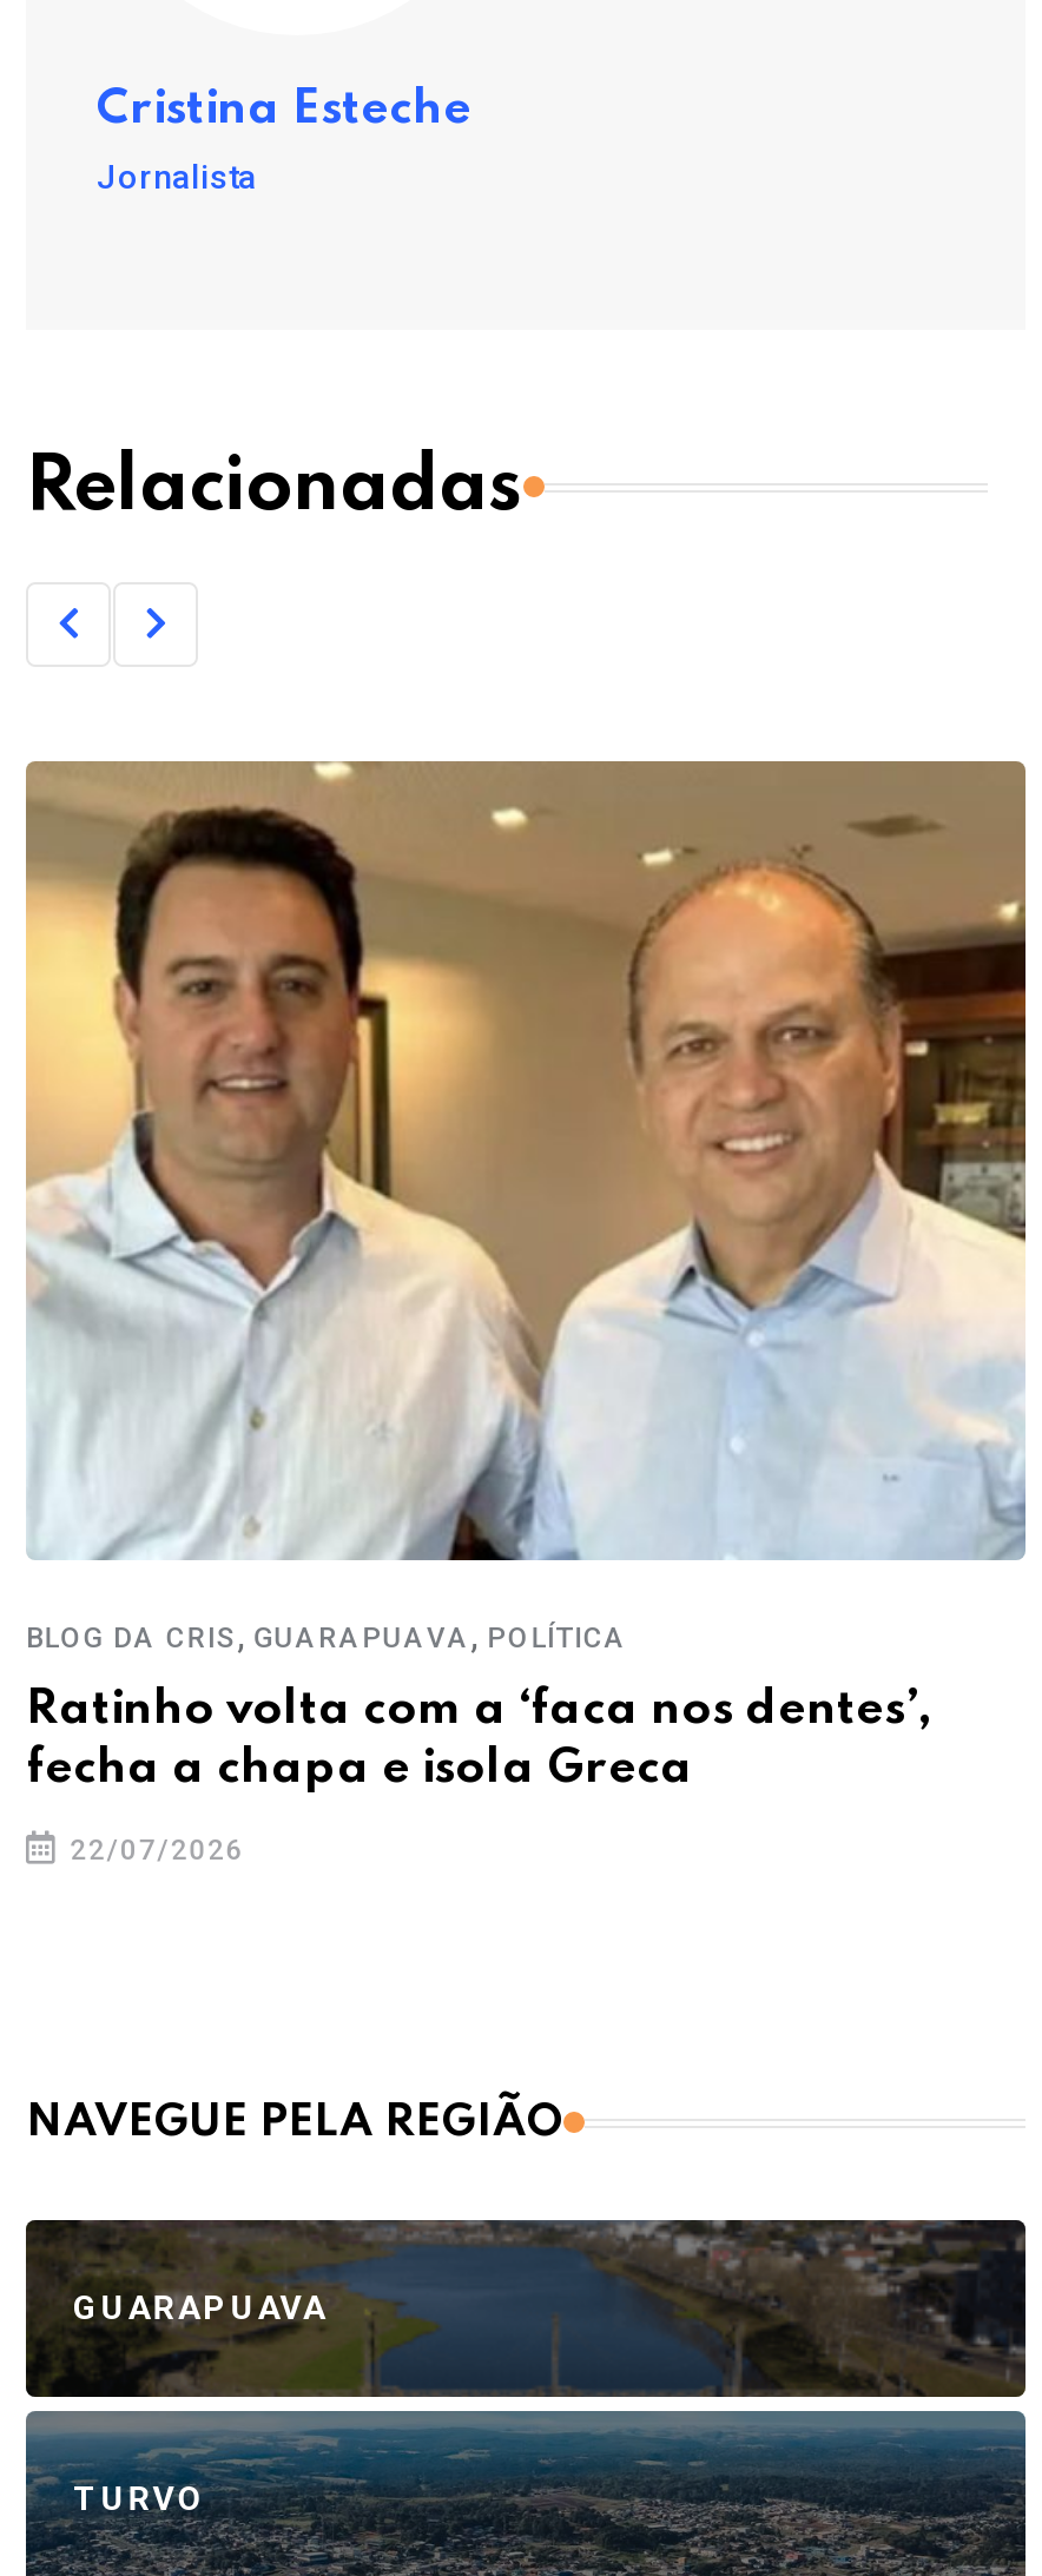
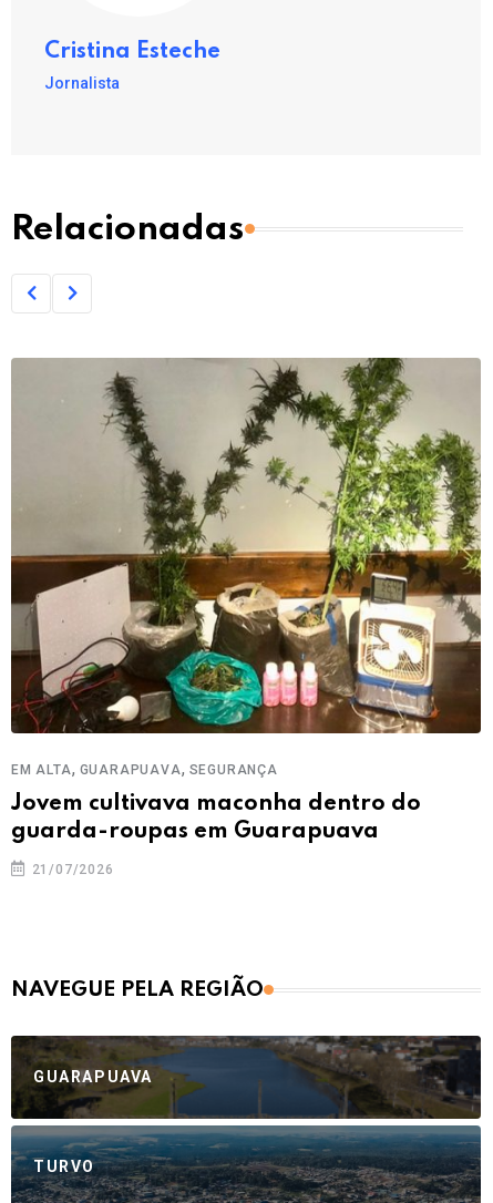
[26,759,1025,1657] [image] | BLOG DA CRIS, GUARAPUAVA, POLÍTICA -> [10,357,482,779] [image] | EM ALTA, GUARAPUAVA, SEGURANÇA
[26,1688,936,1794] Ratinho volta com a ‘faca nos dentes’, | fecha a chapa e isola Greca -> [11,793,421,843] Jovem cultivava maconha dentro do | guarda-roupas em Guarapuava
[61,1834,244,1867] 22/07/2026 -> [27,862,114,877] 21/07/2026

